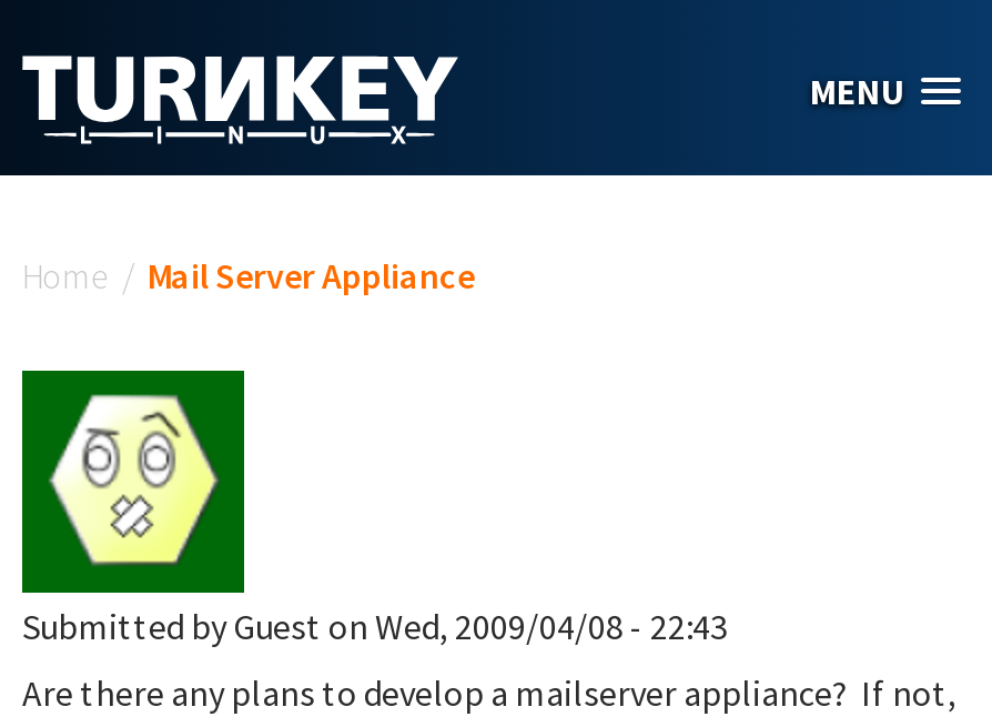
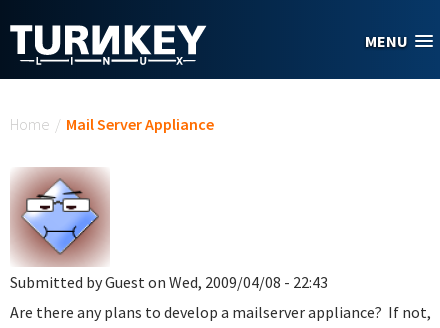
[20,368,246,595] [image] -> [10,167,110,267] [image]

